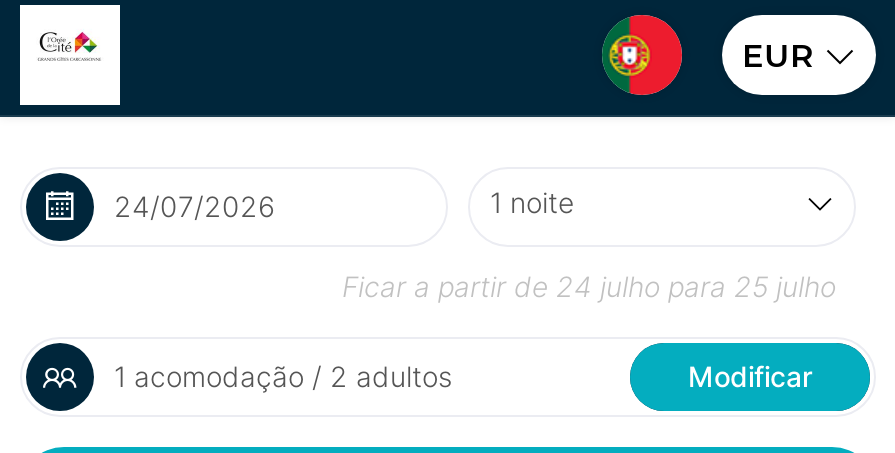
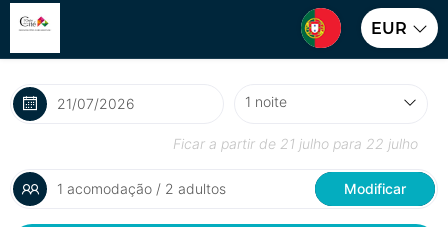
[342,269,836,303] Ficar a partir de 24 julho para 25 julho -> [173,135,418,152] Ficar a partir de 21 julho para 22 julho

